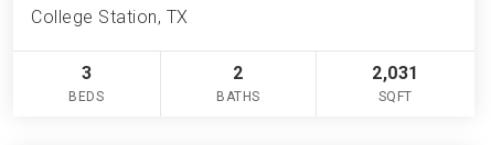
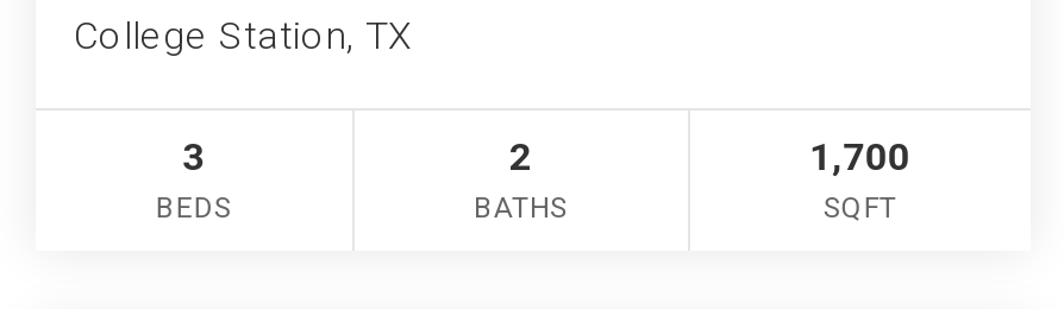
[372,63,419,83] 2,031 -> [810,134,911,179] 1,700

